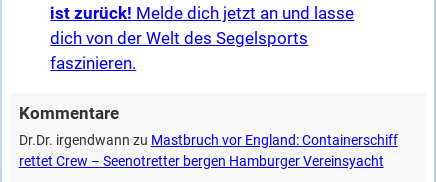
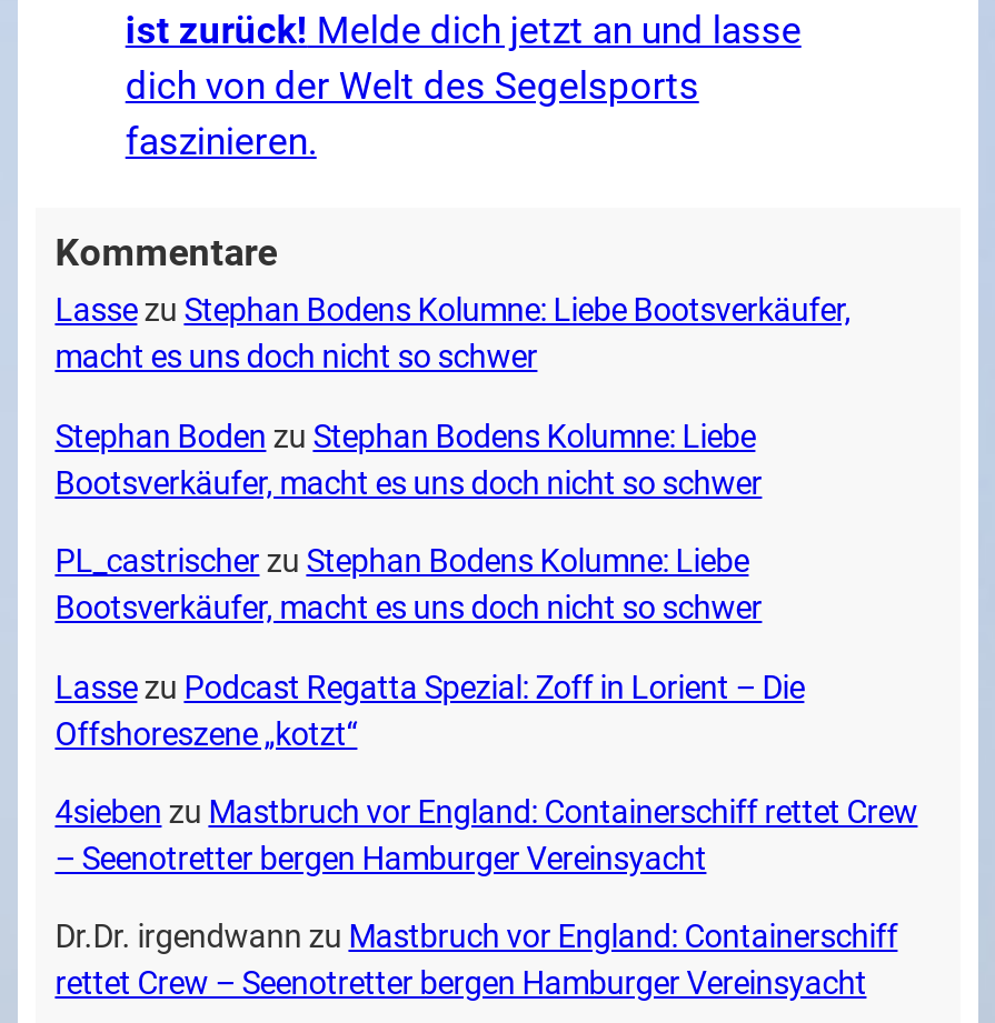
none -> [55,293,918,878] Lasse zu Stephan Bodens Kolumne: Liebe Bootsverkäufer, | macht es uns doch nicht so schwer | Stephan Boden zu Stephan Bodens Kolumne: Liebe | Bootsverkäufer, macht es uns doch nicht so schwer | PL_castrischer zu Stephan Bodens Kolumne: Liebe | Bootsverkäufer, macht es uns doch nicht so schwer | Lasse zu Podcast Regatta Spezial: Zoff in Lorient – Die | Offshoreszene „kotzt“ | 4sieben zu Mastbruch vor England: Containerschiff rettet Crew | – Seenotretter bergen Hamburger Vereinsyacht

